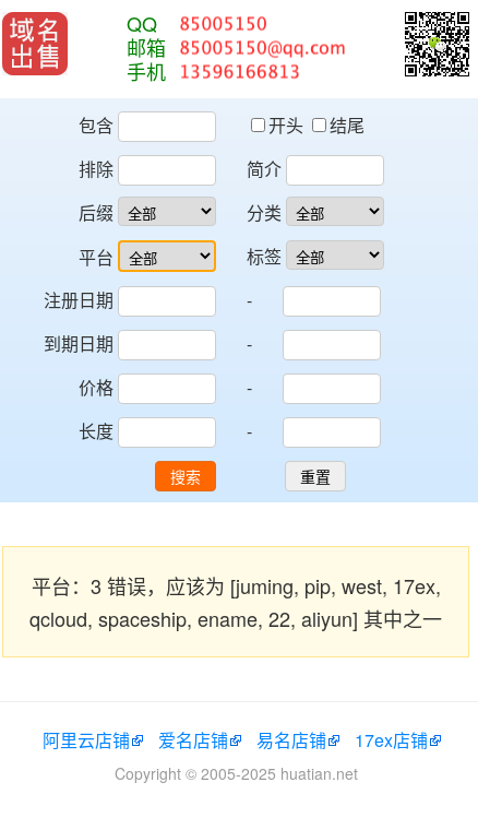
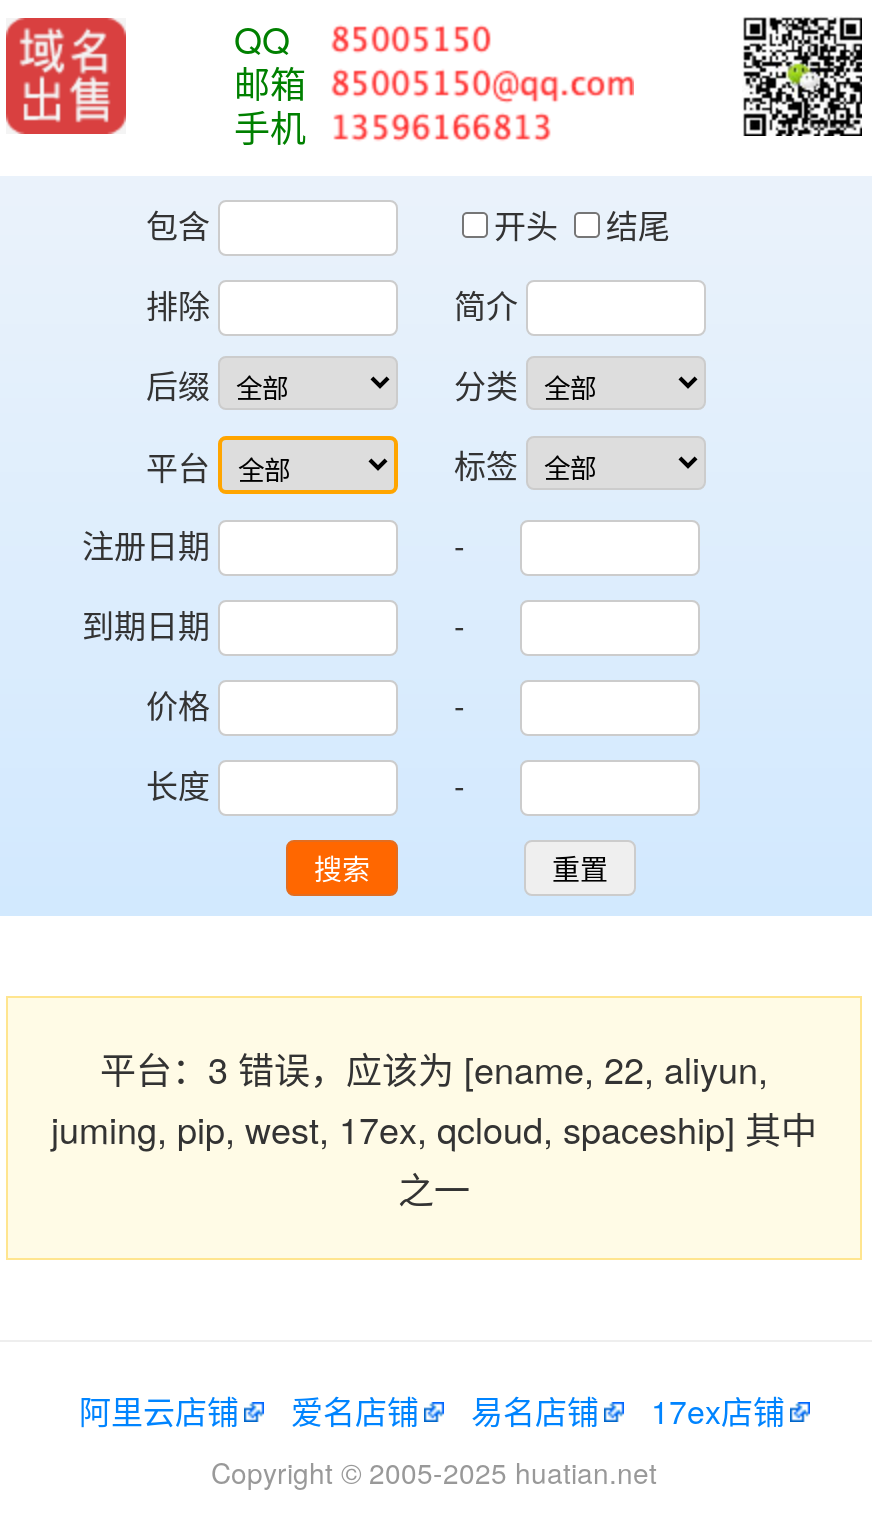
[29,571,442,632] 平台：3 错误，应该为 [juming, pip, west, 17ex, | qcloud, spaceship, ename, 22, aliyun] 其中之一 -> [51,1042,817,1214] 平台：3 错误，应该为 [ename, 22, aliyun, | juming, pip, west, 17ex, qcloud, spaceship] 其中 | 之一

